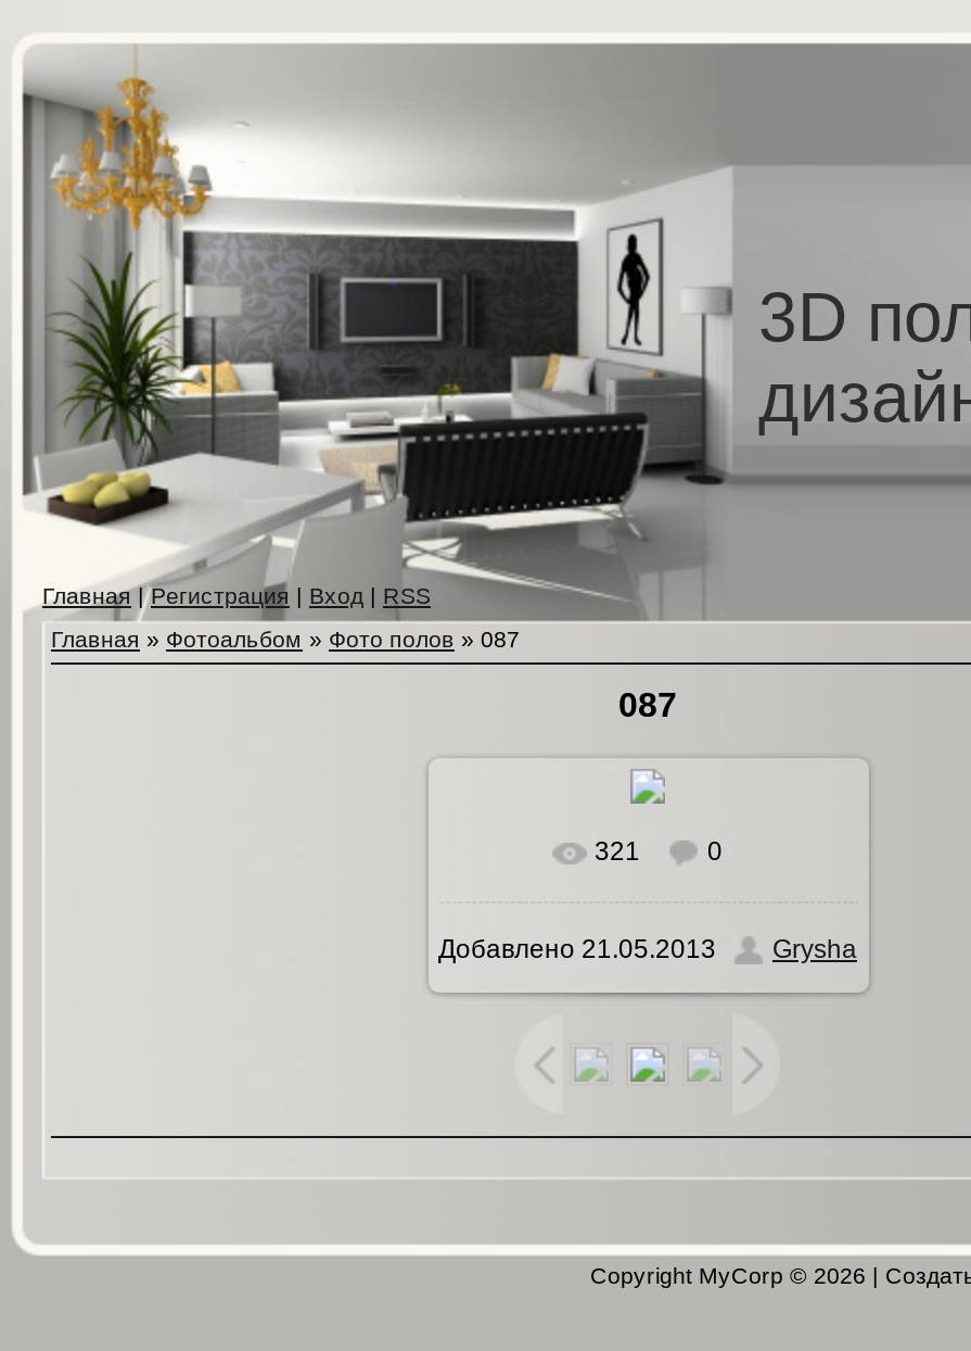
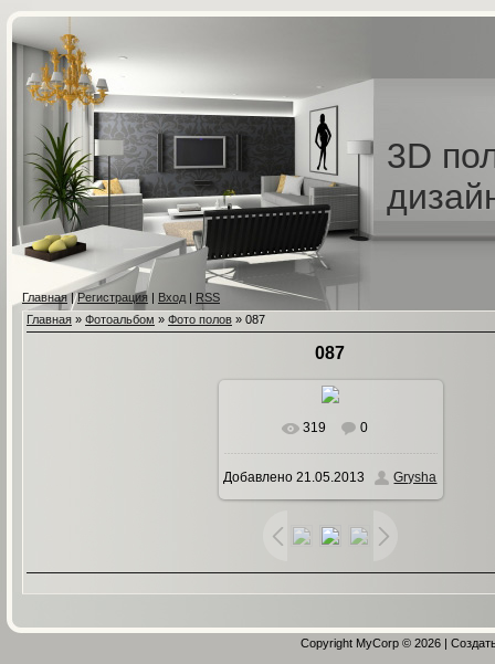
[595,837,640,867] 321 -> [303,420,327,436] 319

